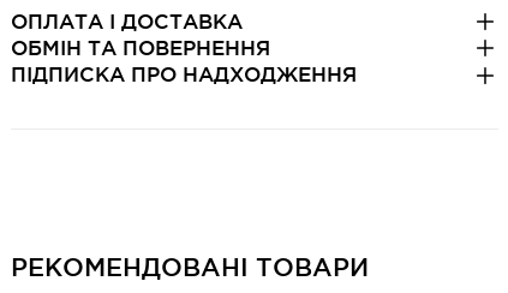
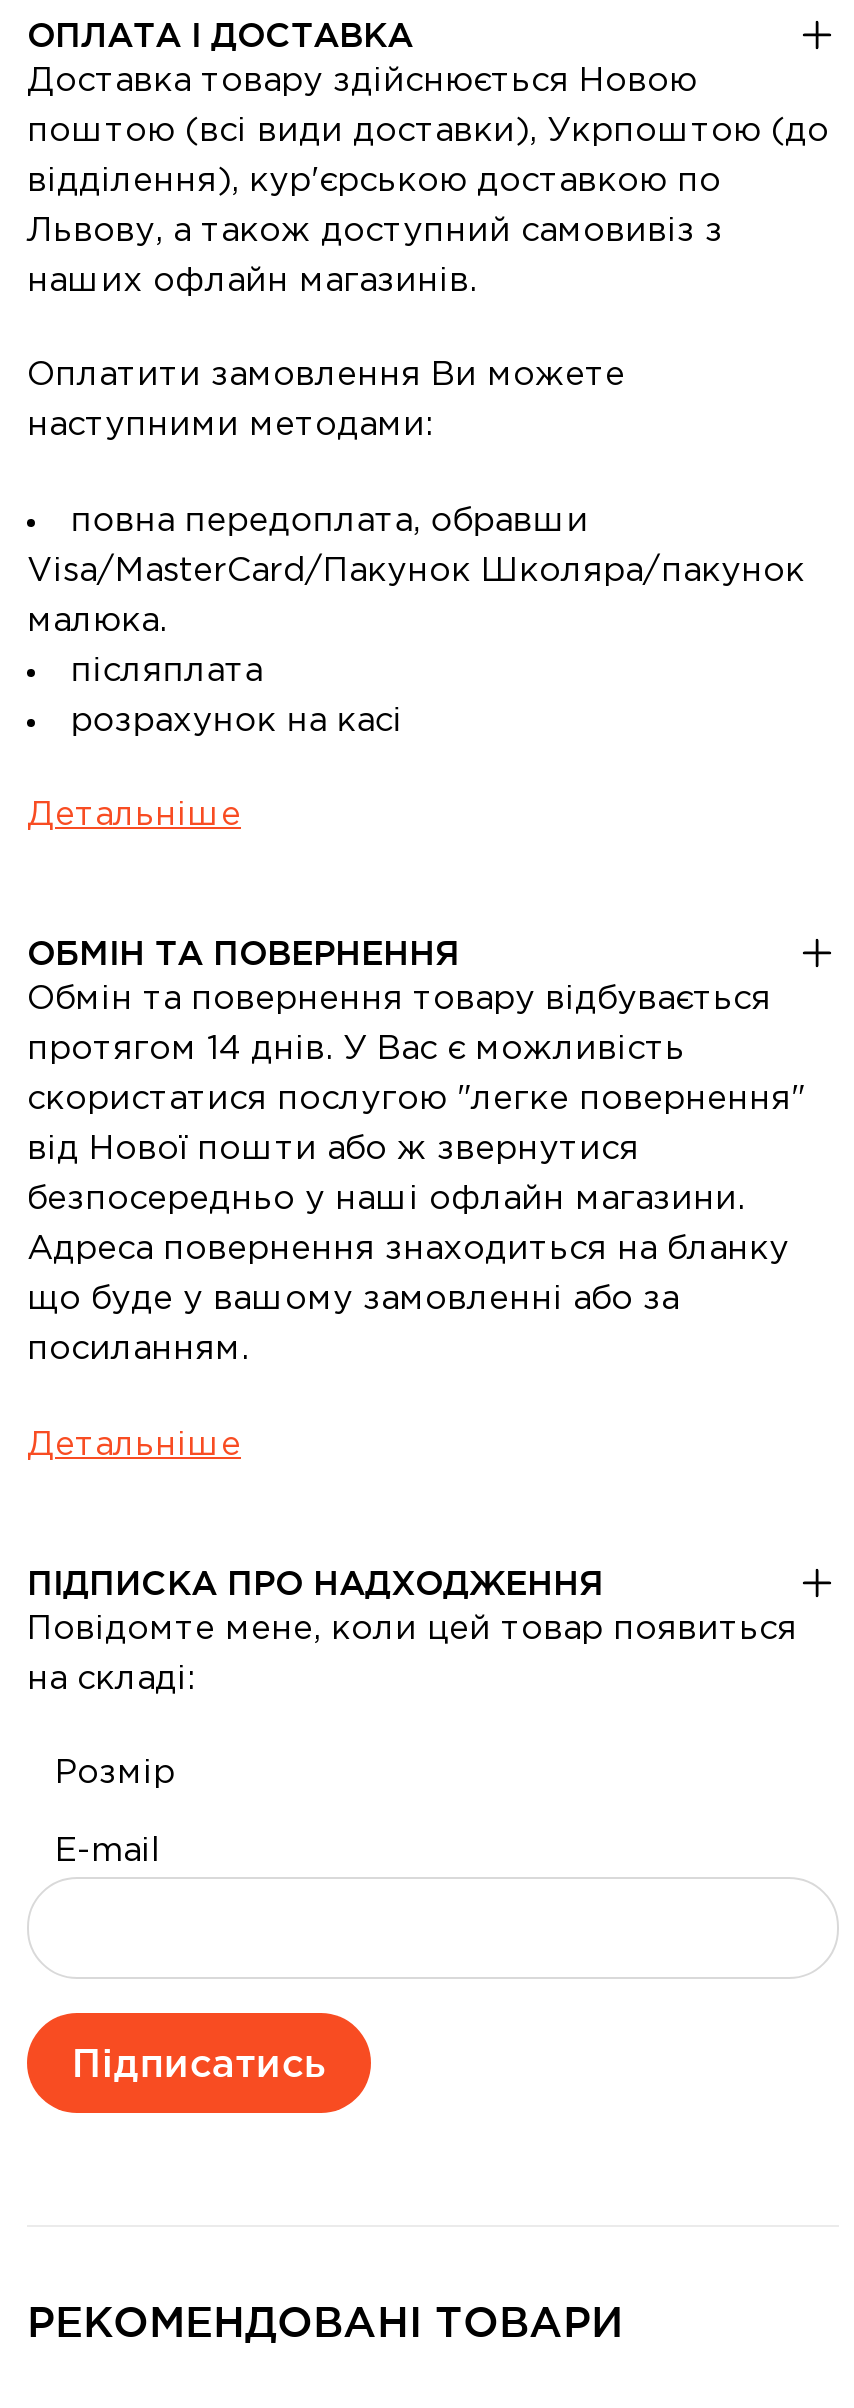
none -> [27,67,829,831] Доставка товару здійснюється Новою | поштою (всі види доставки), Укрпоштою (до | відділення), кур'єрською доставкою по | Львову, а також доступний самовивіз з | наших офлайн магазинів. | Оплатити замовлення Ви можете | наступними методами: | повна передоплата, обравши | Visa/MasterCard/Пакунок Школяра/пакунок | малюка. | післяплата | розрахунок на касі | Детальніше
none -> [27,985,805,1460] Обмін та повернення товару відбувається | протягом 14 днів. У Вас є можливість | скористатися послугою "легке повернення" | від Нової пошти або ж звернутися | безпосередньо у наші офлайн магазини. | Адреса повернення знаходиться на бланку | що буде у вашому замовленні або за | посиланням. | Детальніше
none -> [27,1614,797,1867] Повідомте мене, коли цей товар появиться | на складі: | Розмір | E-mail
none -> [72,2041,326,2085] Підписатись

